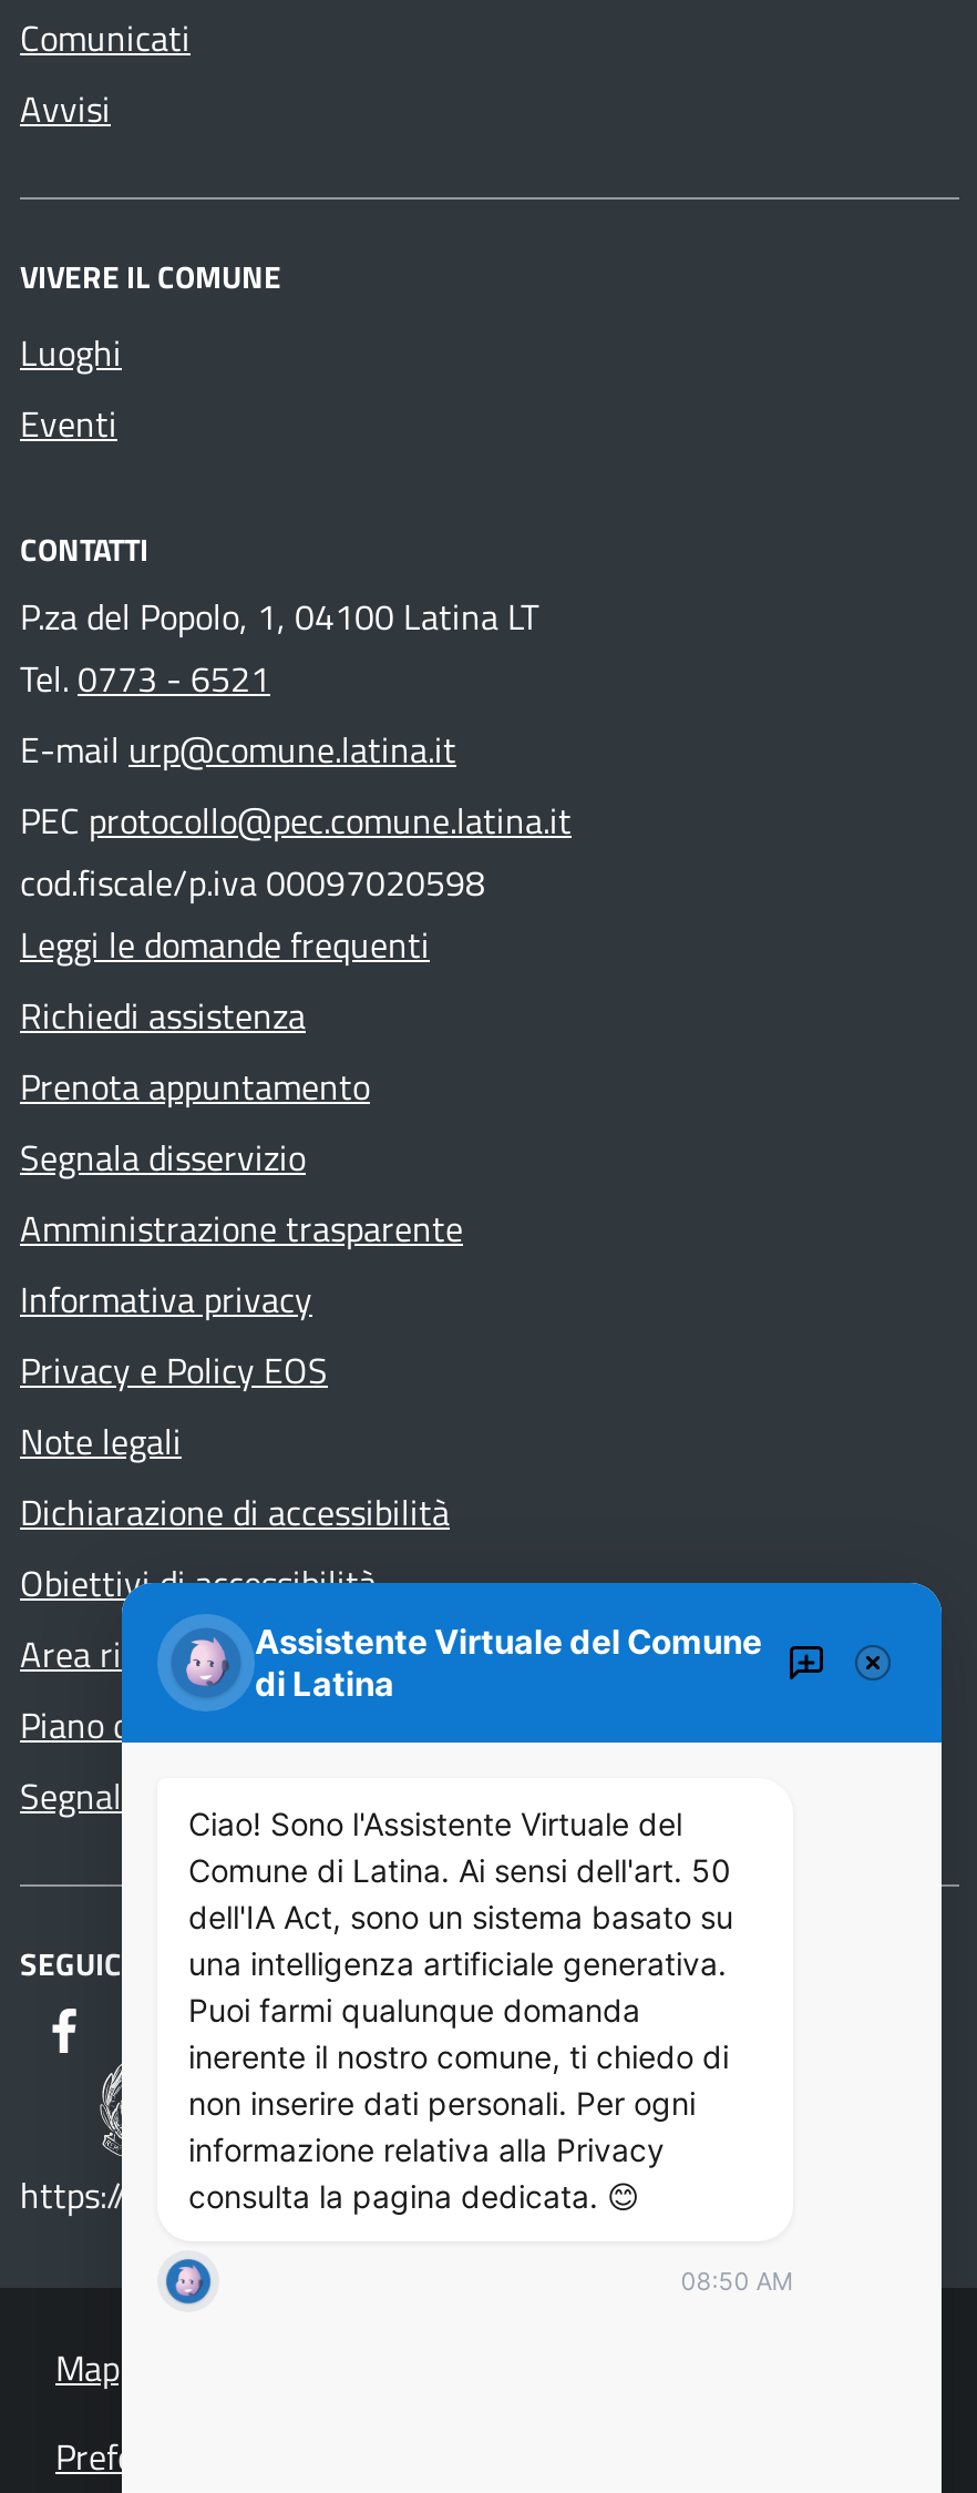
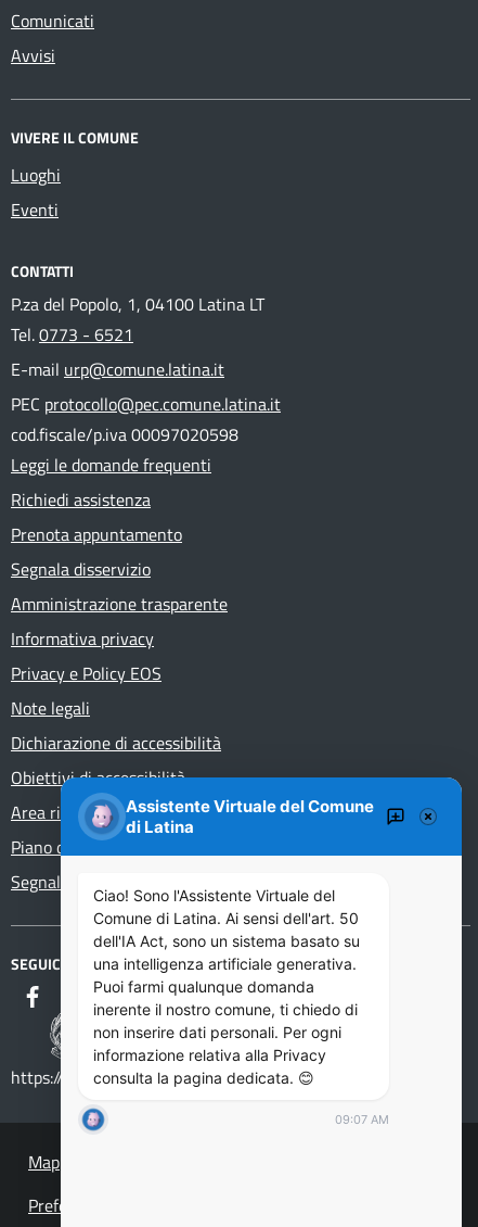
[681,2266,794,2297] 08:50 AM -> [335,1112,389,1127] 09:07 AM

